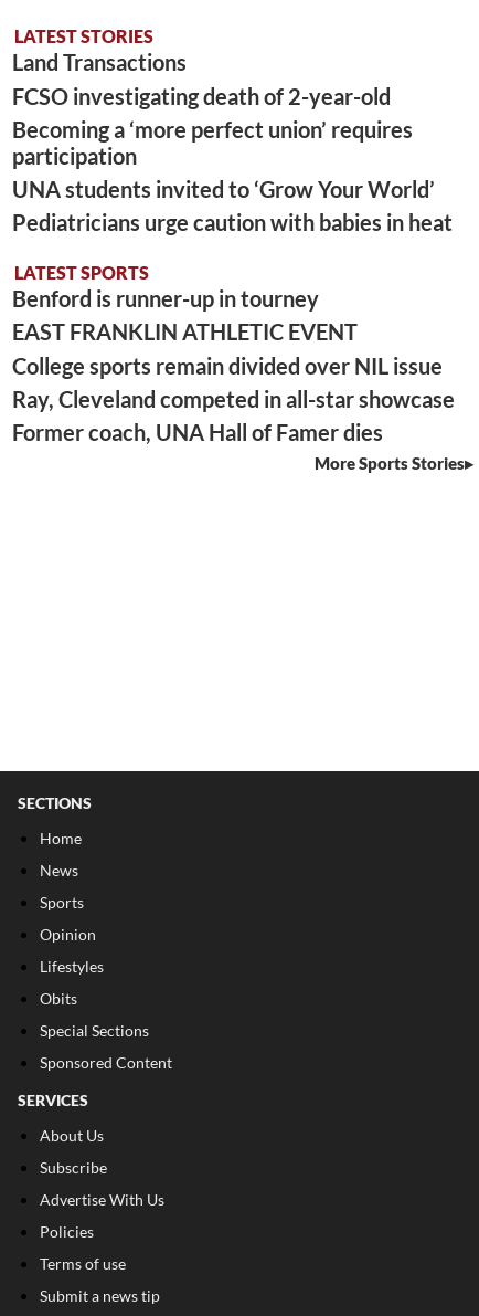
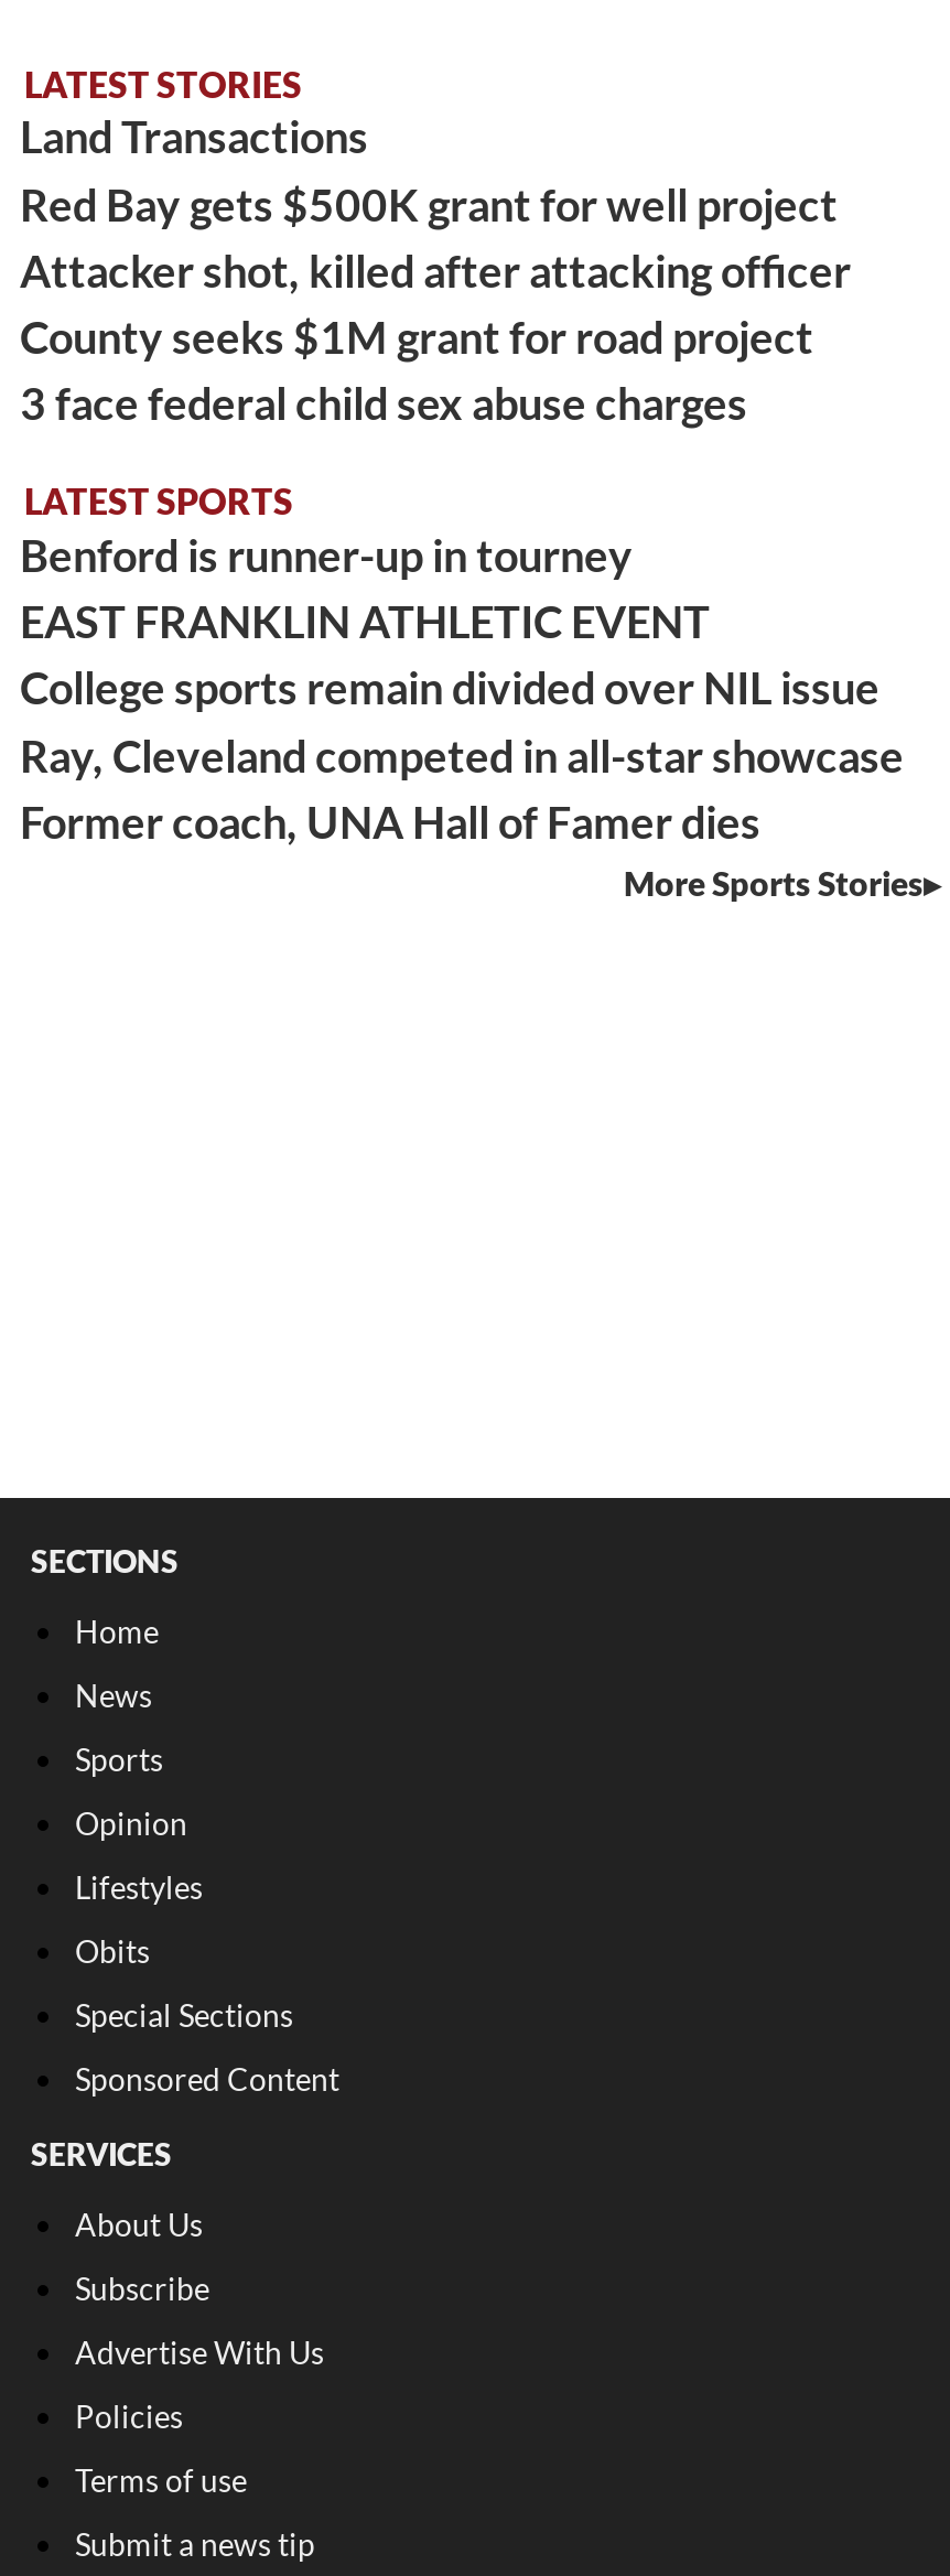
[12,83,453,236] FCSO investigating death of 2-year-old | Becoming a ‘more perfect union’ requires | participation | UNA students invited to ‘Grow Your World’ | Pediatricians urge caution with babies in heat -> [20,177,851,430] Red Bay gets $500K grant for well project | Attacker shot, killed after attacking officer | County seeks $1M grant for road project | 3 face federal child sex abuse charges

